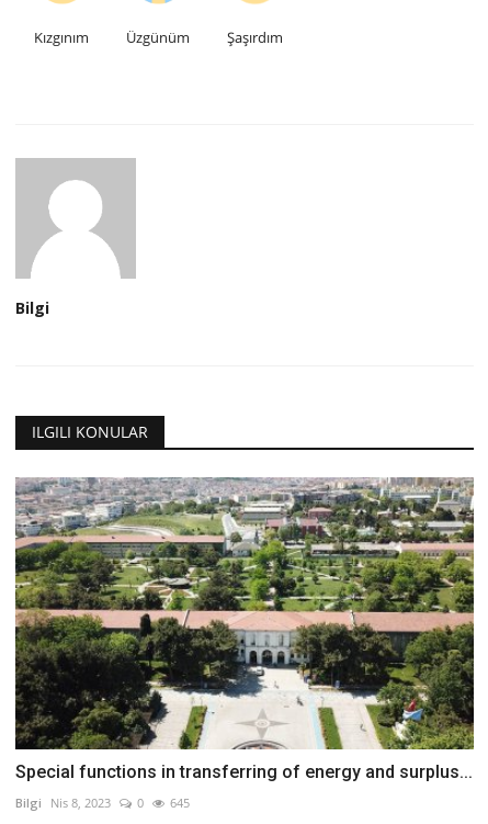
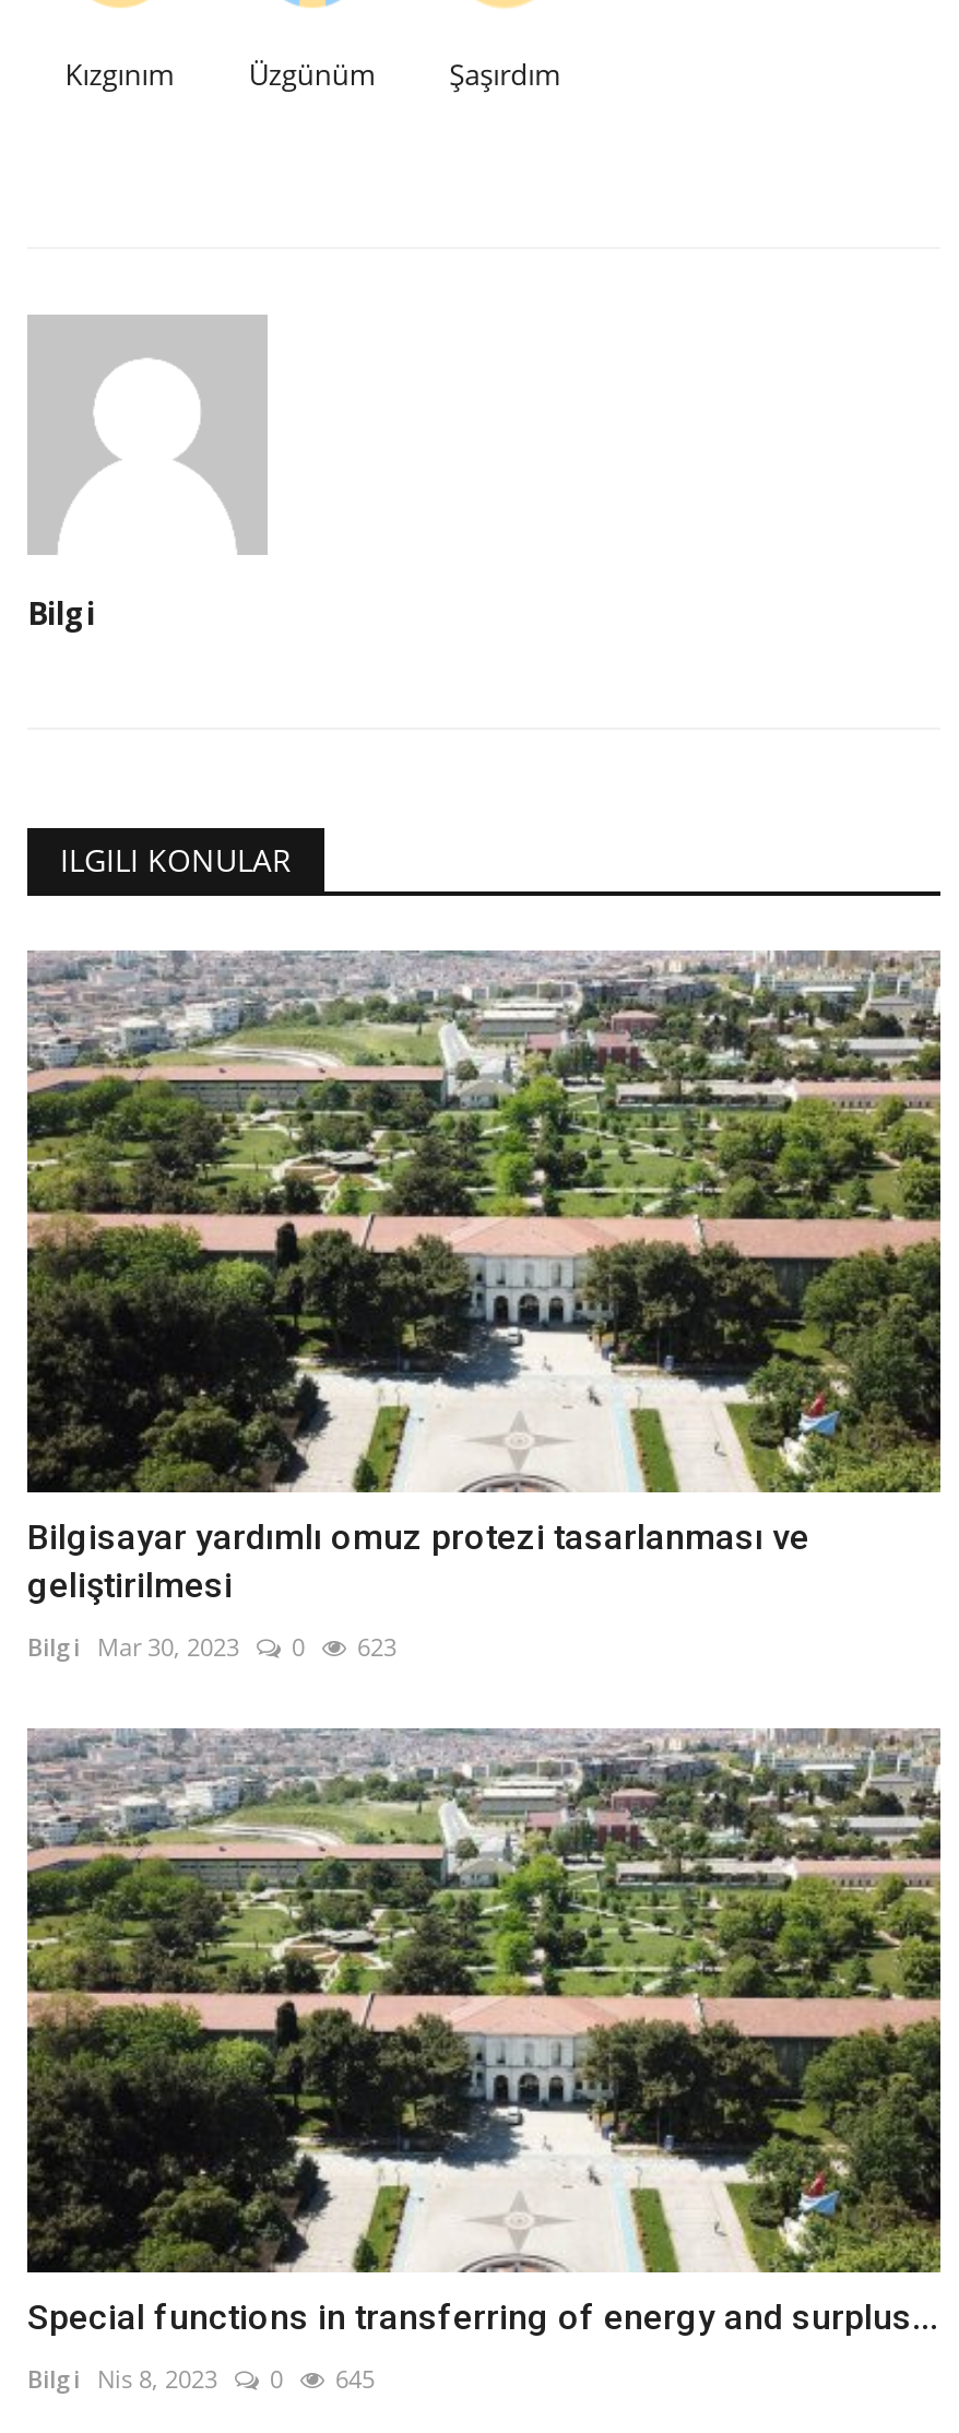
none -> [27,1517,809,1663] Bilgisayar yardımlı omuz protezi tasarlanması ve | geliştirilmesi | Bilgi Mar 30, 2023 | 0 | 623

